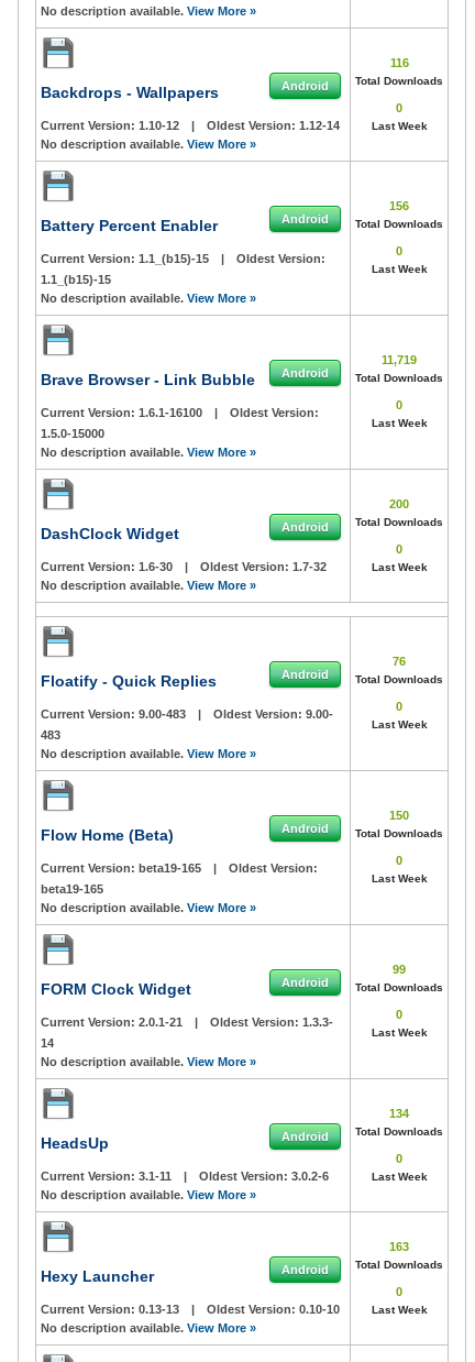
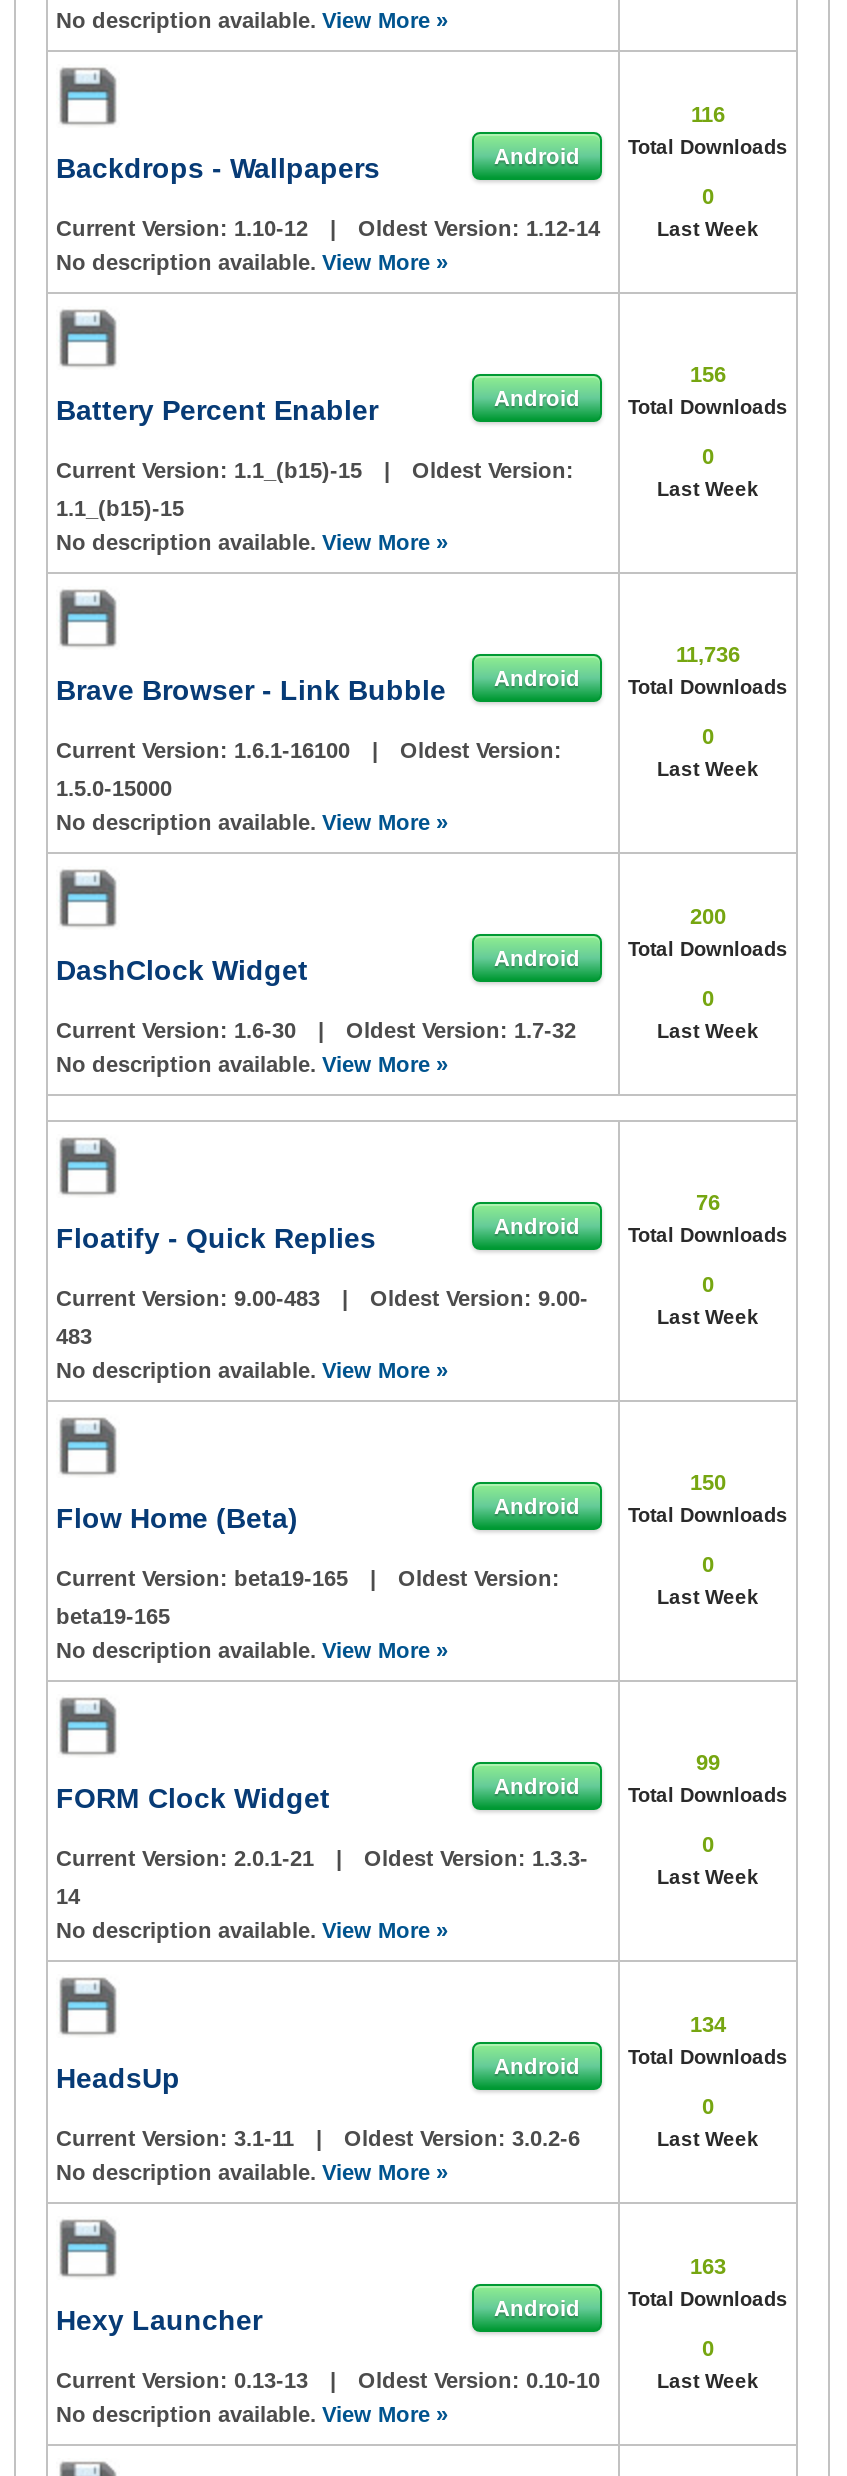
[382,353,417,366] 11,719 -> [676,642,740,666] 11,736

